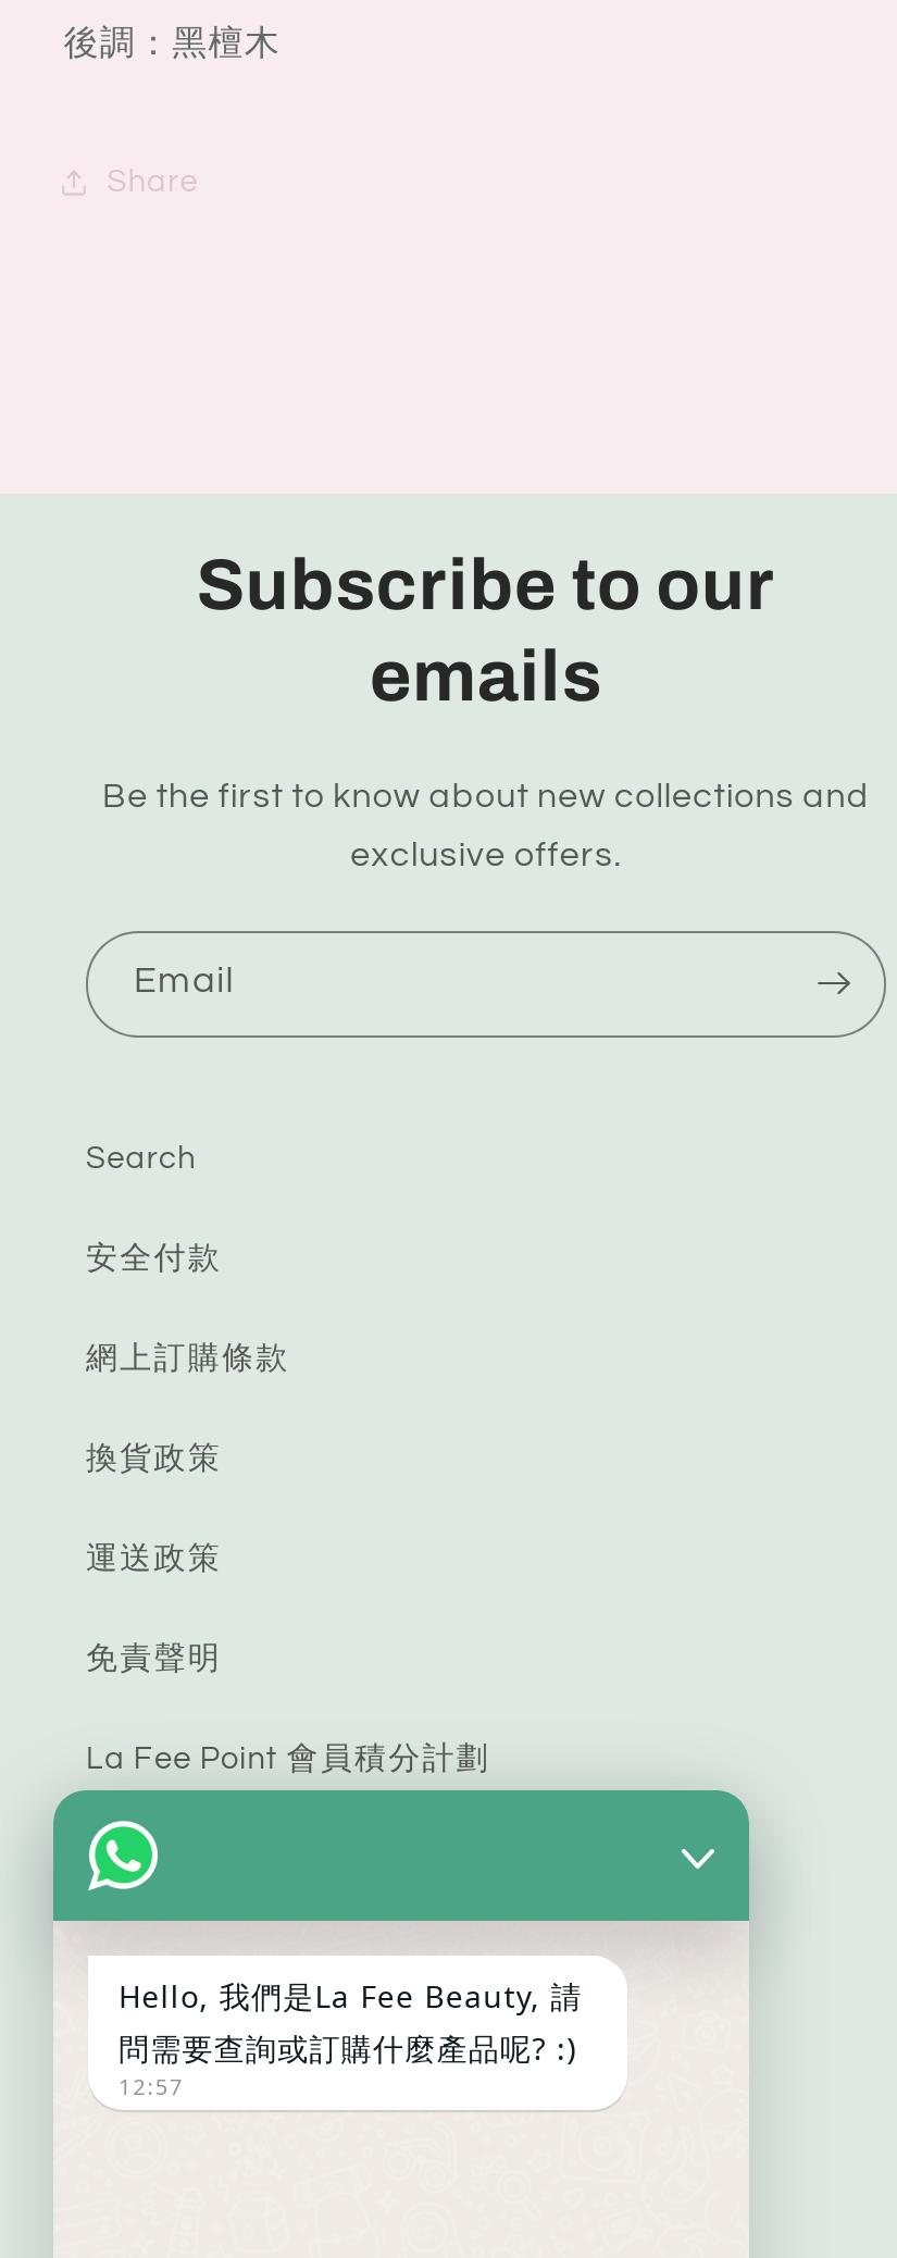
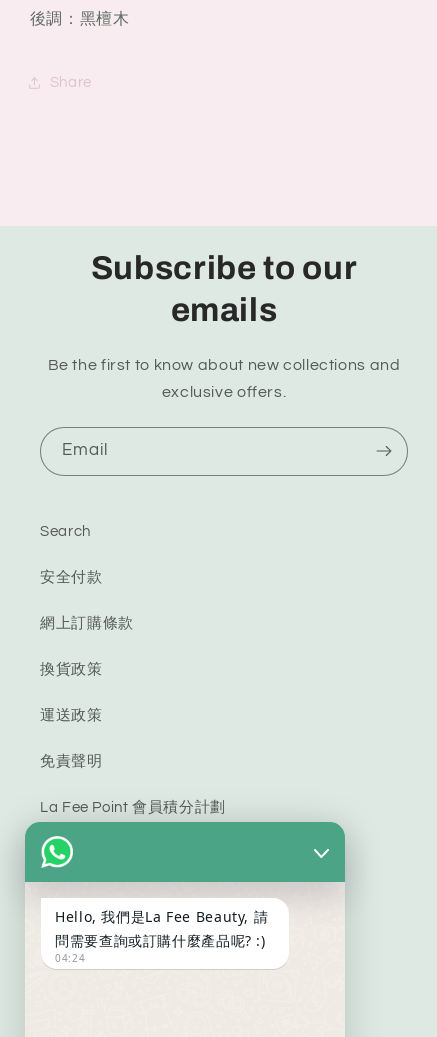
[119,2071,184,2101] 12:57 -> [55,951,85,965] 04:24

